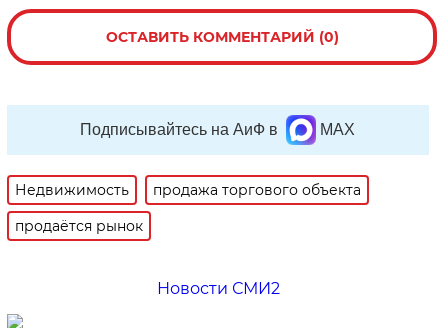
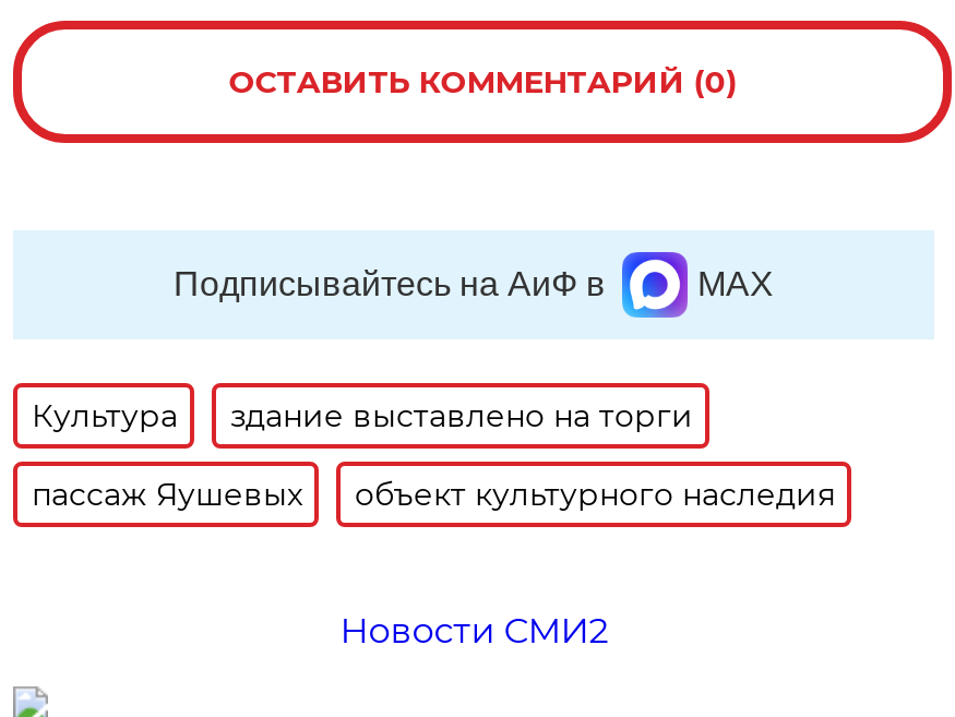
[15,181,361,199] Недвижимость | продажа торгового объекта -> [31,396,693,435] Культура | здание выставлено на торги
[15,217,143,235] продаётся рынок -> [31,475,835,514] пассаж Яушевых | объект культурного наследия

